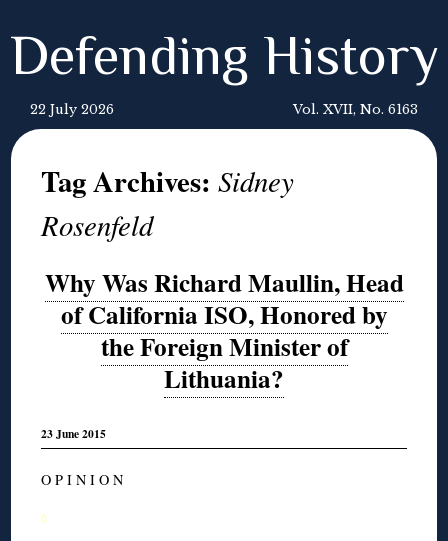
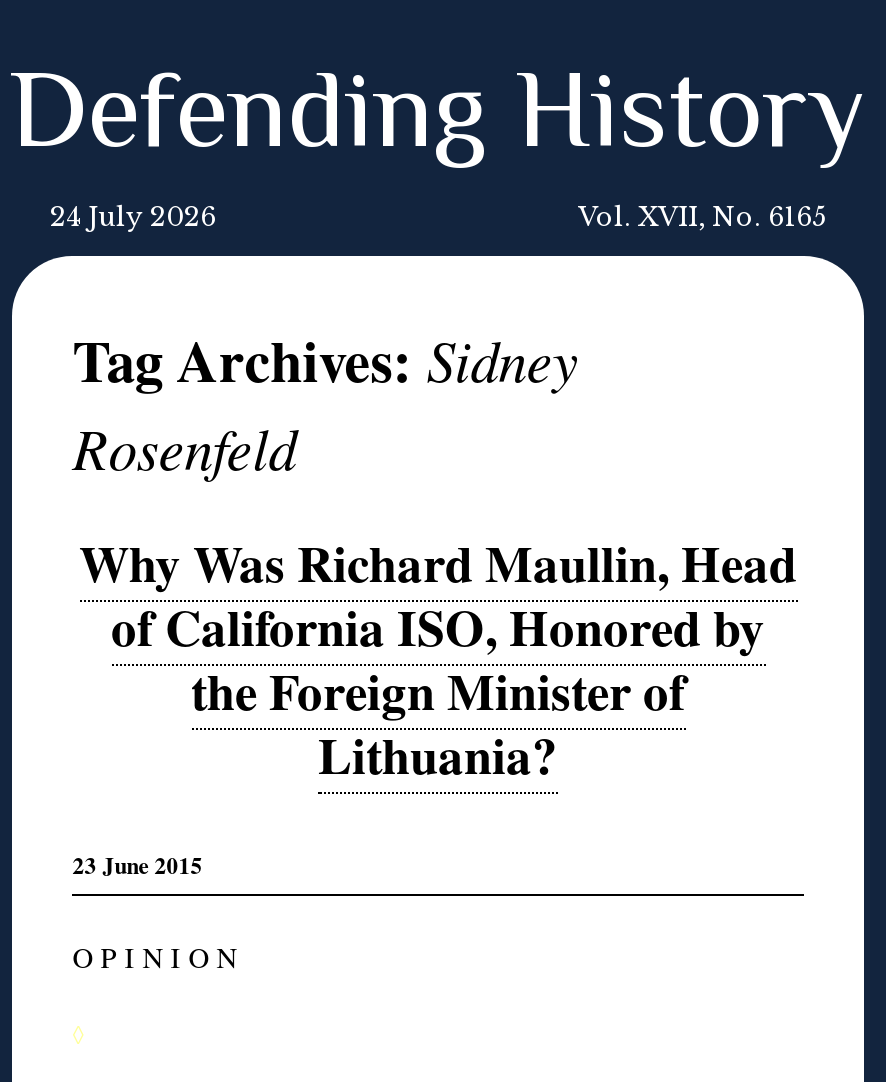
[30,102,114,117] 22 July 2026 -> [50,202,216,232] 24 July 2026
[293,102,418,117] Vol. XVII, No. 6163 -> [578,202,826,232] Vol. XVII, No. 6165

